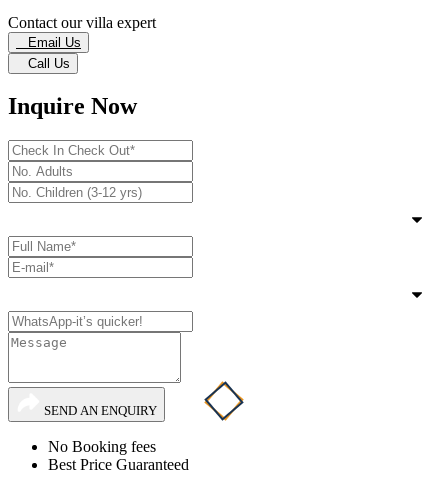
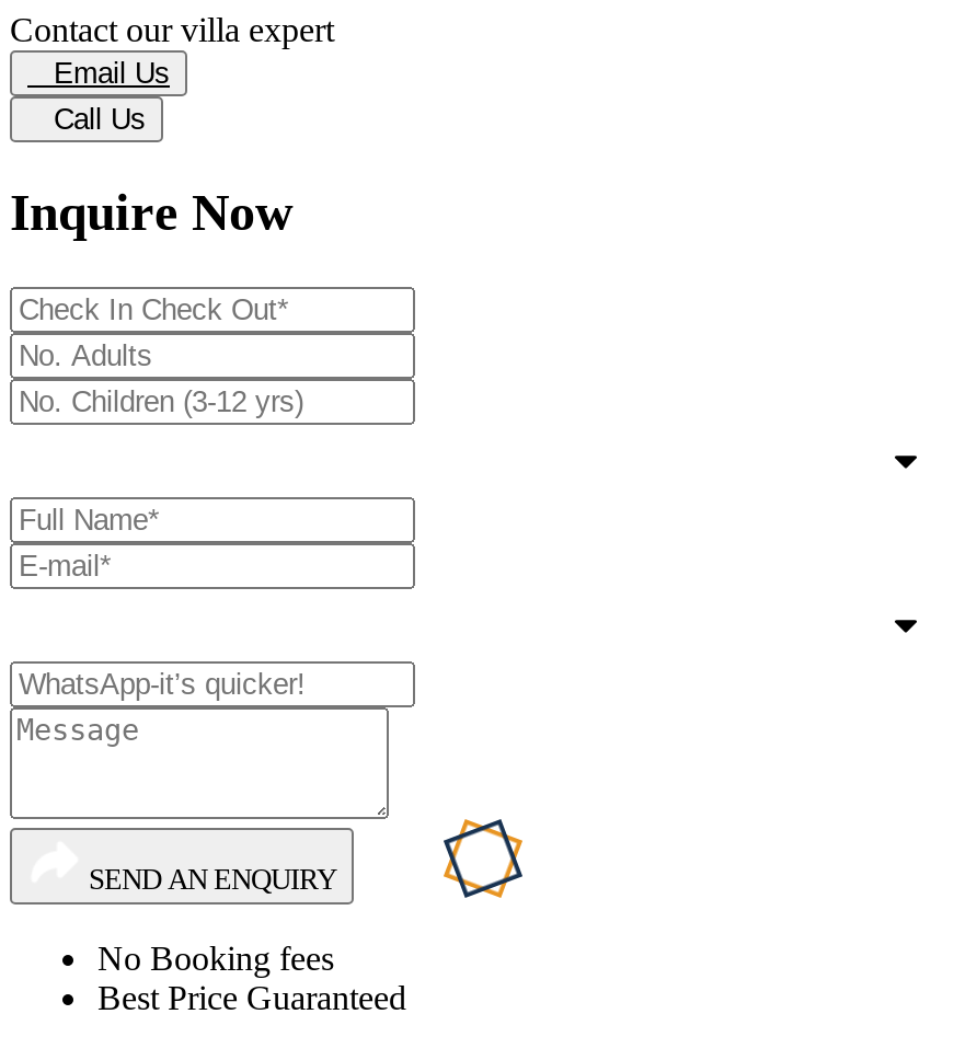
[203,380,245,422] [image] -> [439,815,527,902] [image]

